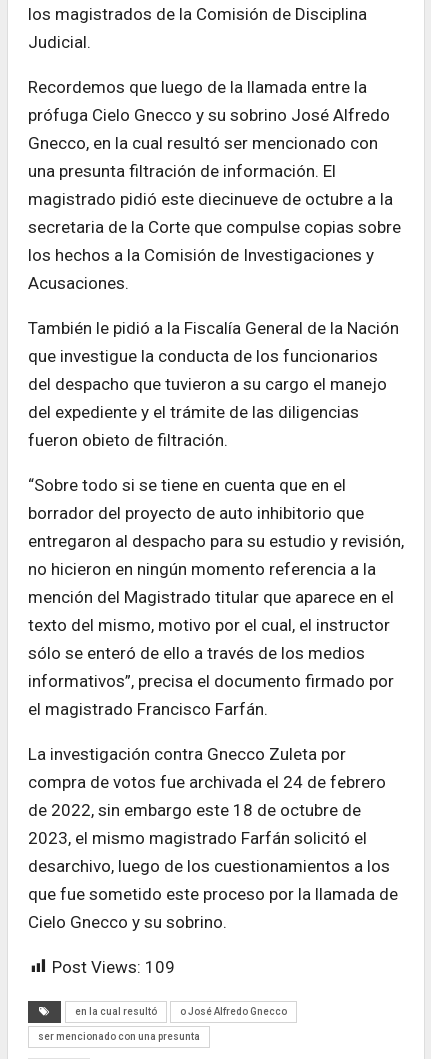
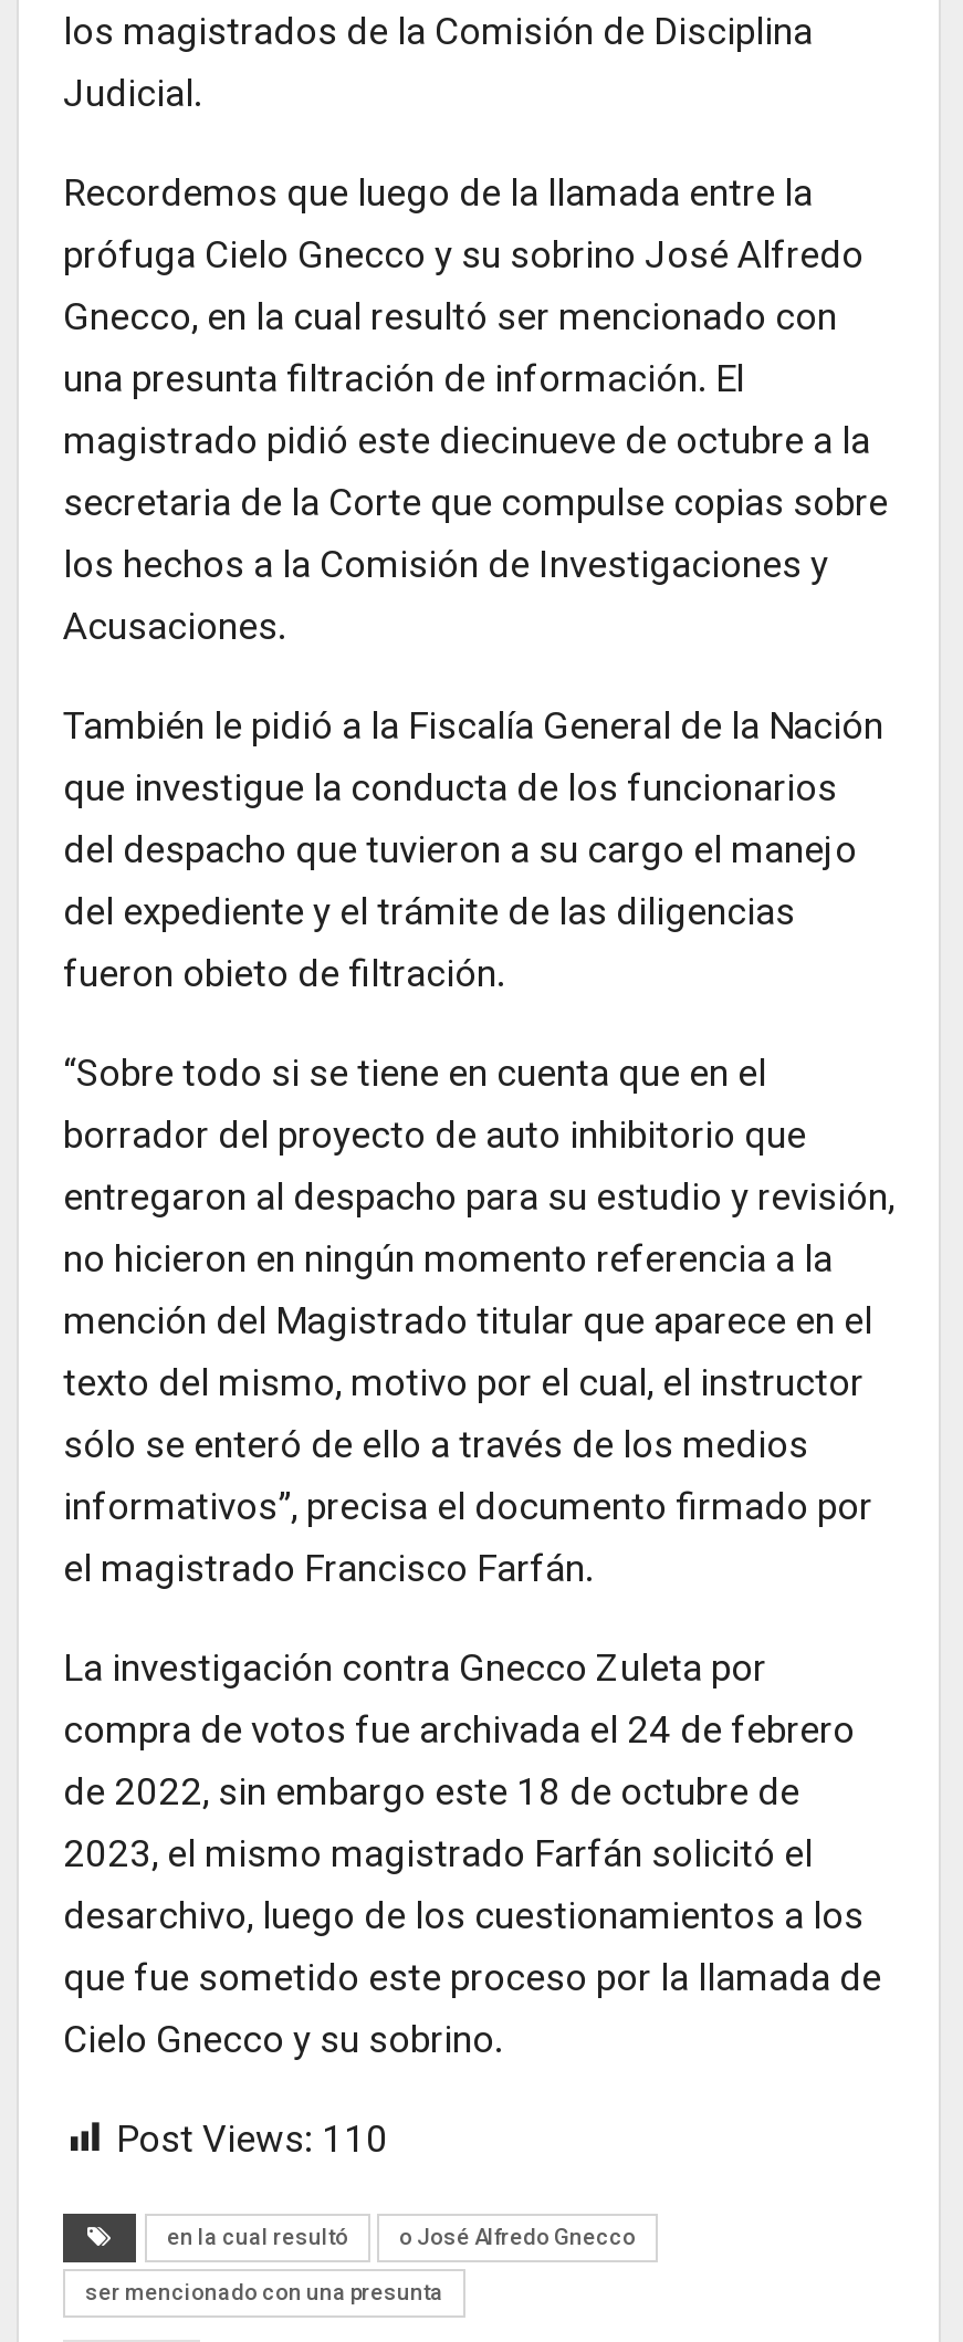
[52,957,175,977] Post Views: 109 -> [116,2116,388,2160] Post Views: 110

